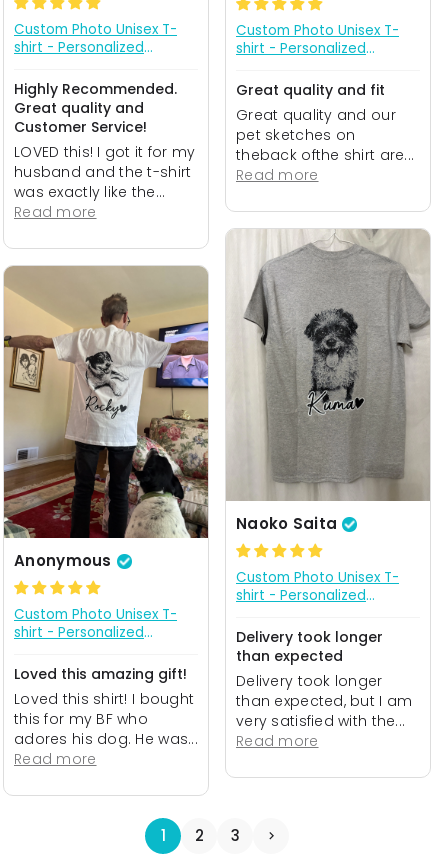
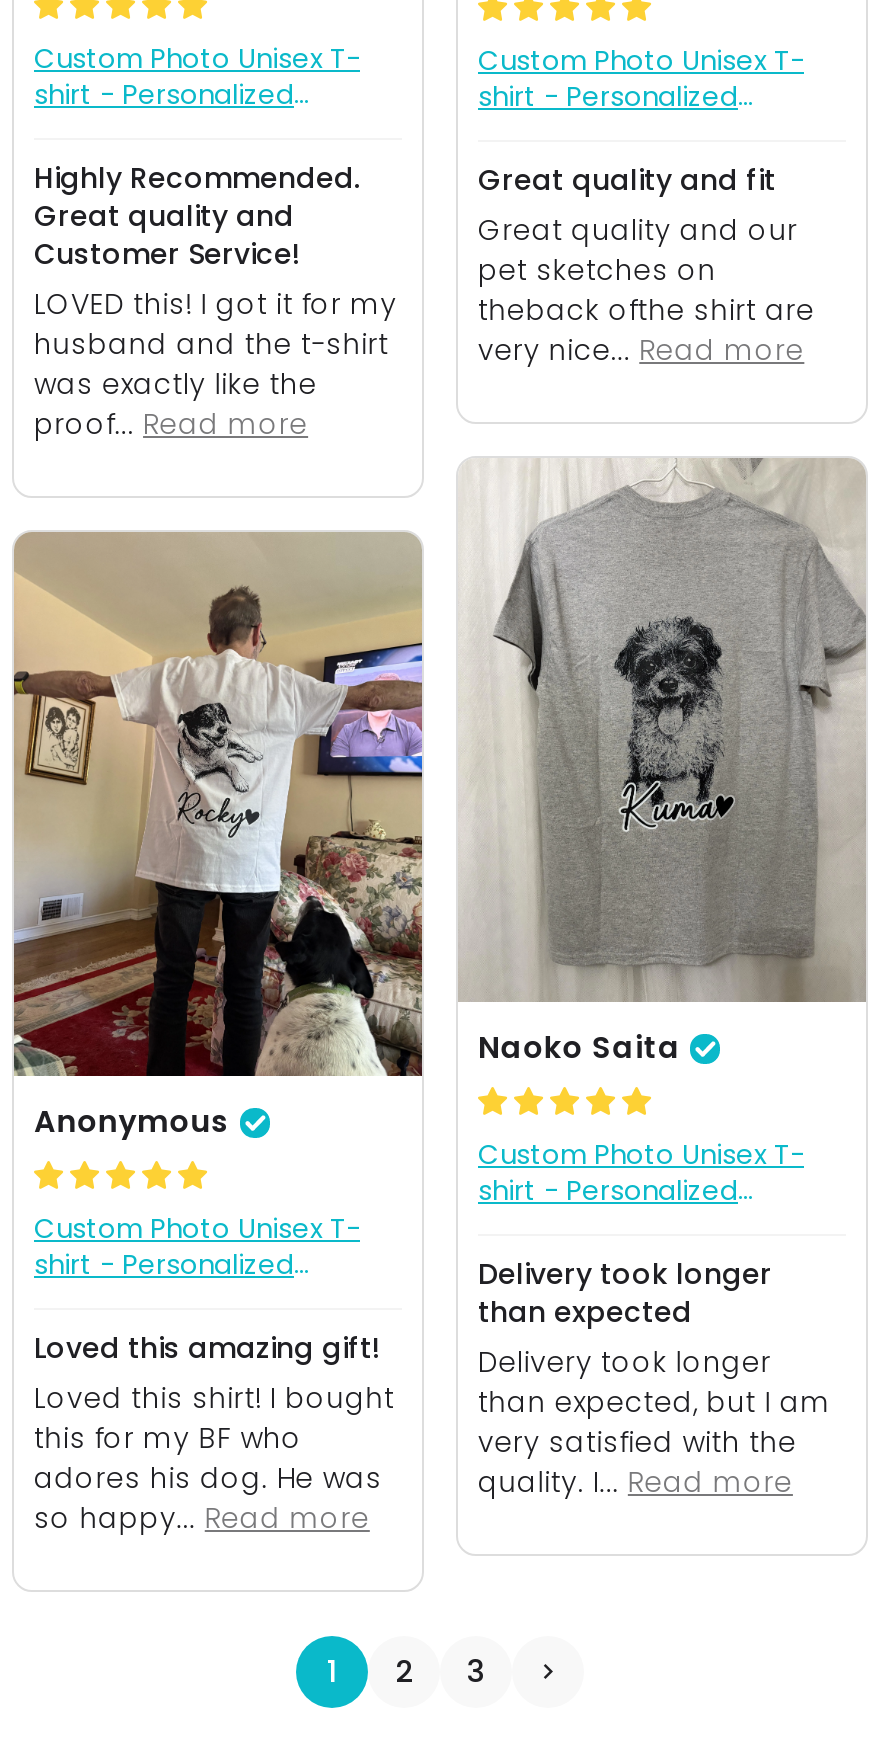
[236,145,414,185] theback ofthe shirt are... | Read more -> [478,289,815,369] theback ofthe shirt are | very nice... Read more
[14,182,165,222] was exactly like the... | Read more -> [34,363,317,443] was exactly like the | proof... Read more
[236,711,405,751] very satisfied with the... | Read more -> [478,1421,797,1501] very satisfied with the | quality. I... Read more
[14,729,198,769] adores his dog. He was... | Read more -> [34,1457,382,1537] adores his dog. He was | so happy... Read more

